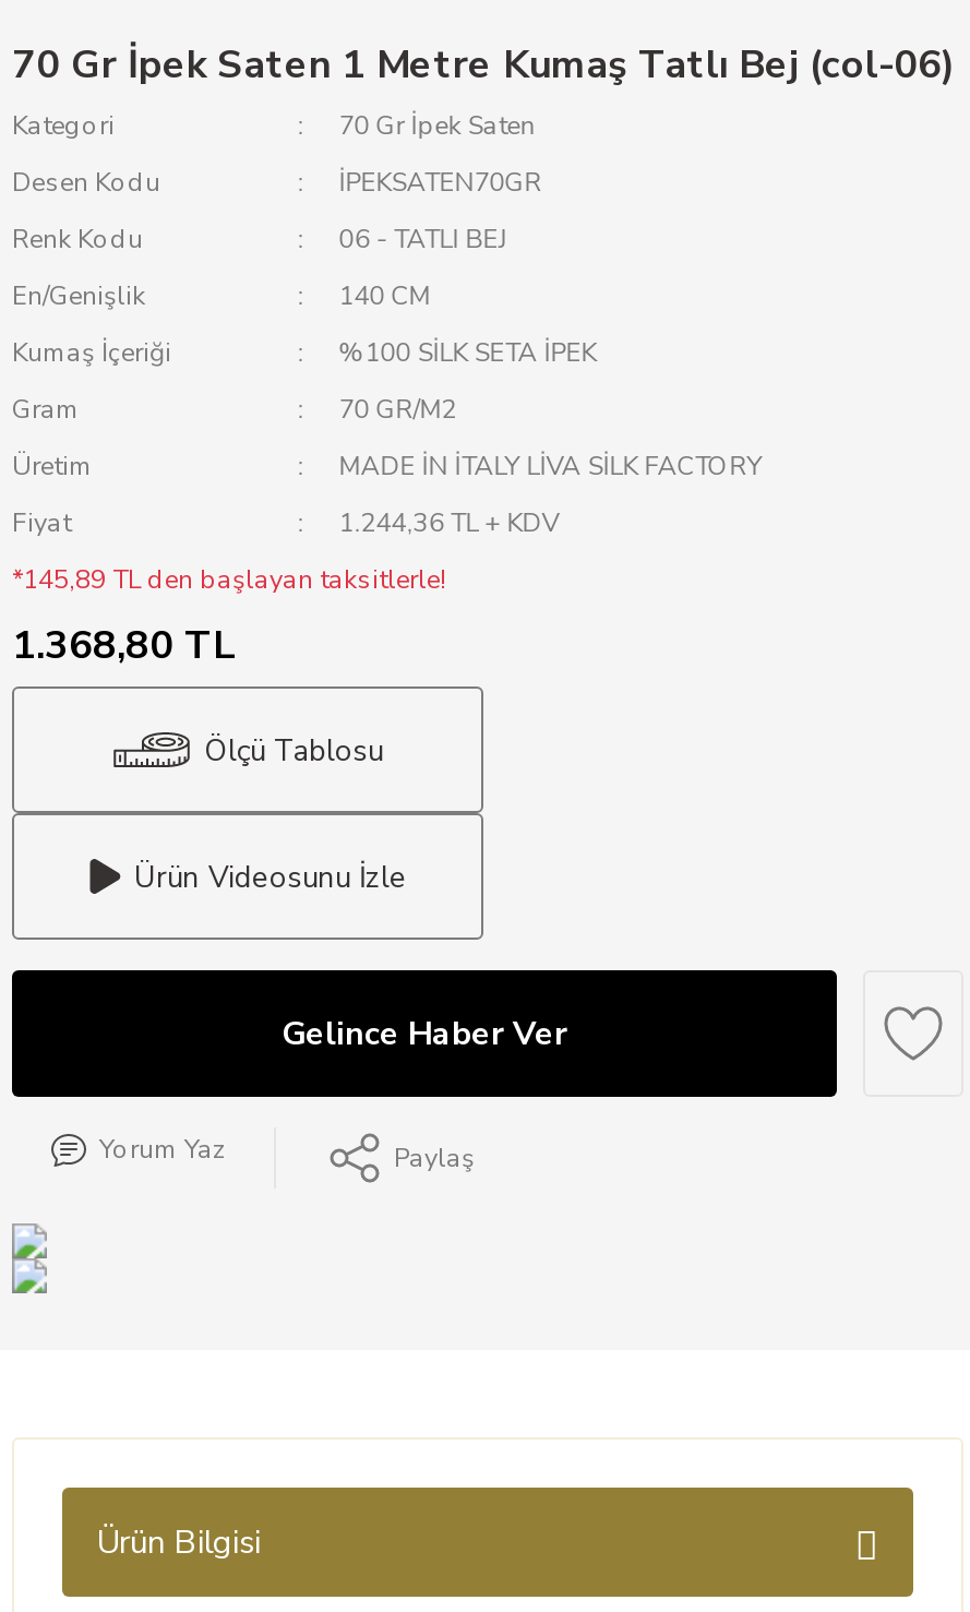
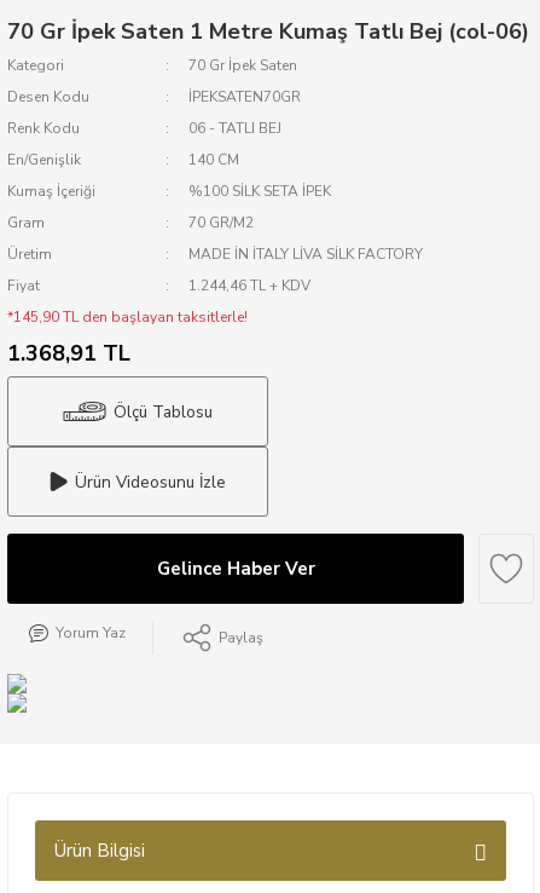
[339,505,559,540] 1.244,36 TL + KDV -> [188,276,310,295] 1.244,46 TL + KDV
[12,562,446,597] *145,89 TL den başlayan taksitlerle! -> [7,307,248,327] *145,90 TL den başlayan taksitlerle!
[12,619,235,671] 1.368,80 TL -> [7,339,130,368] 1.368,91 TL

